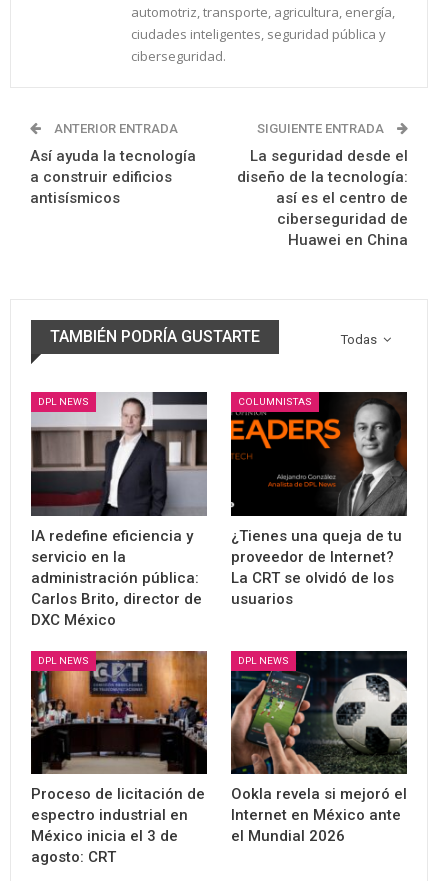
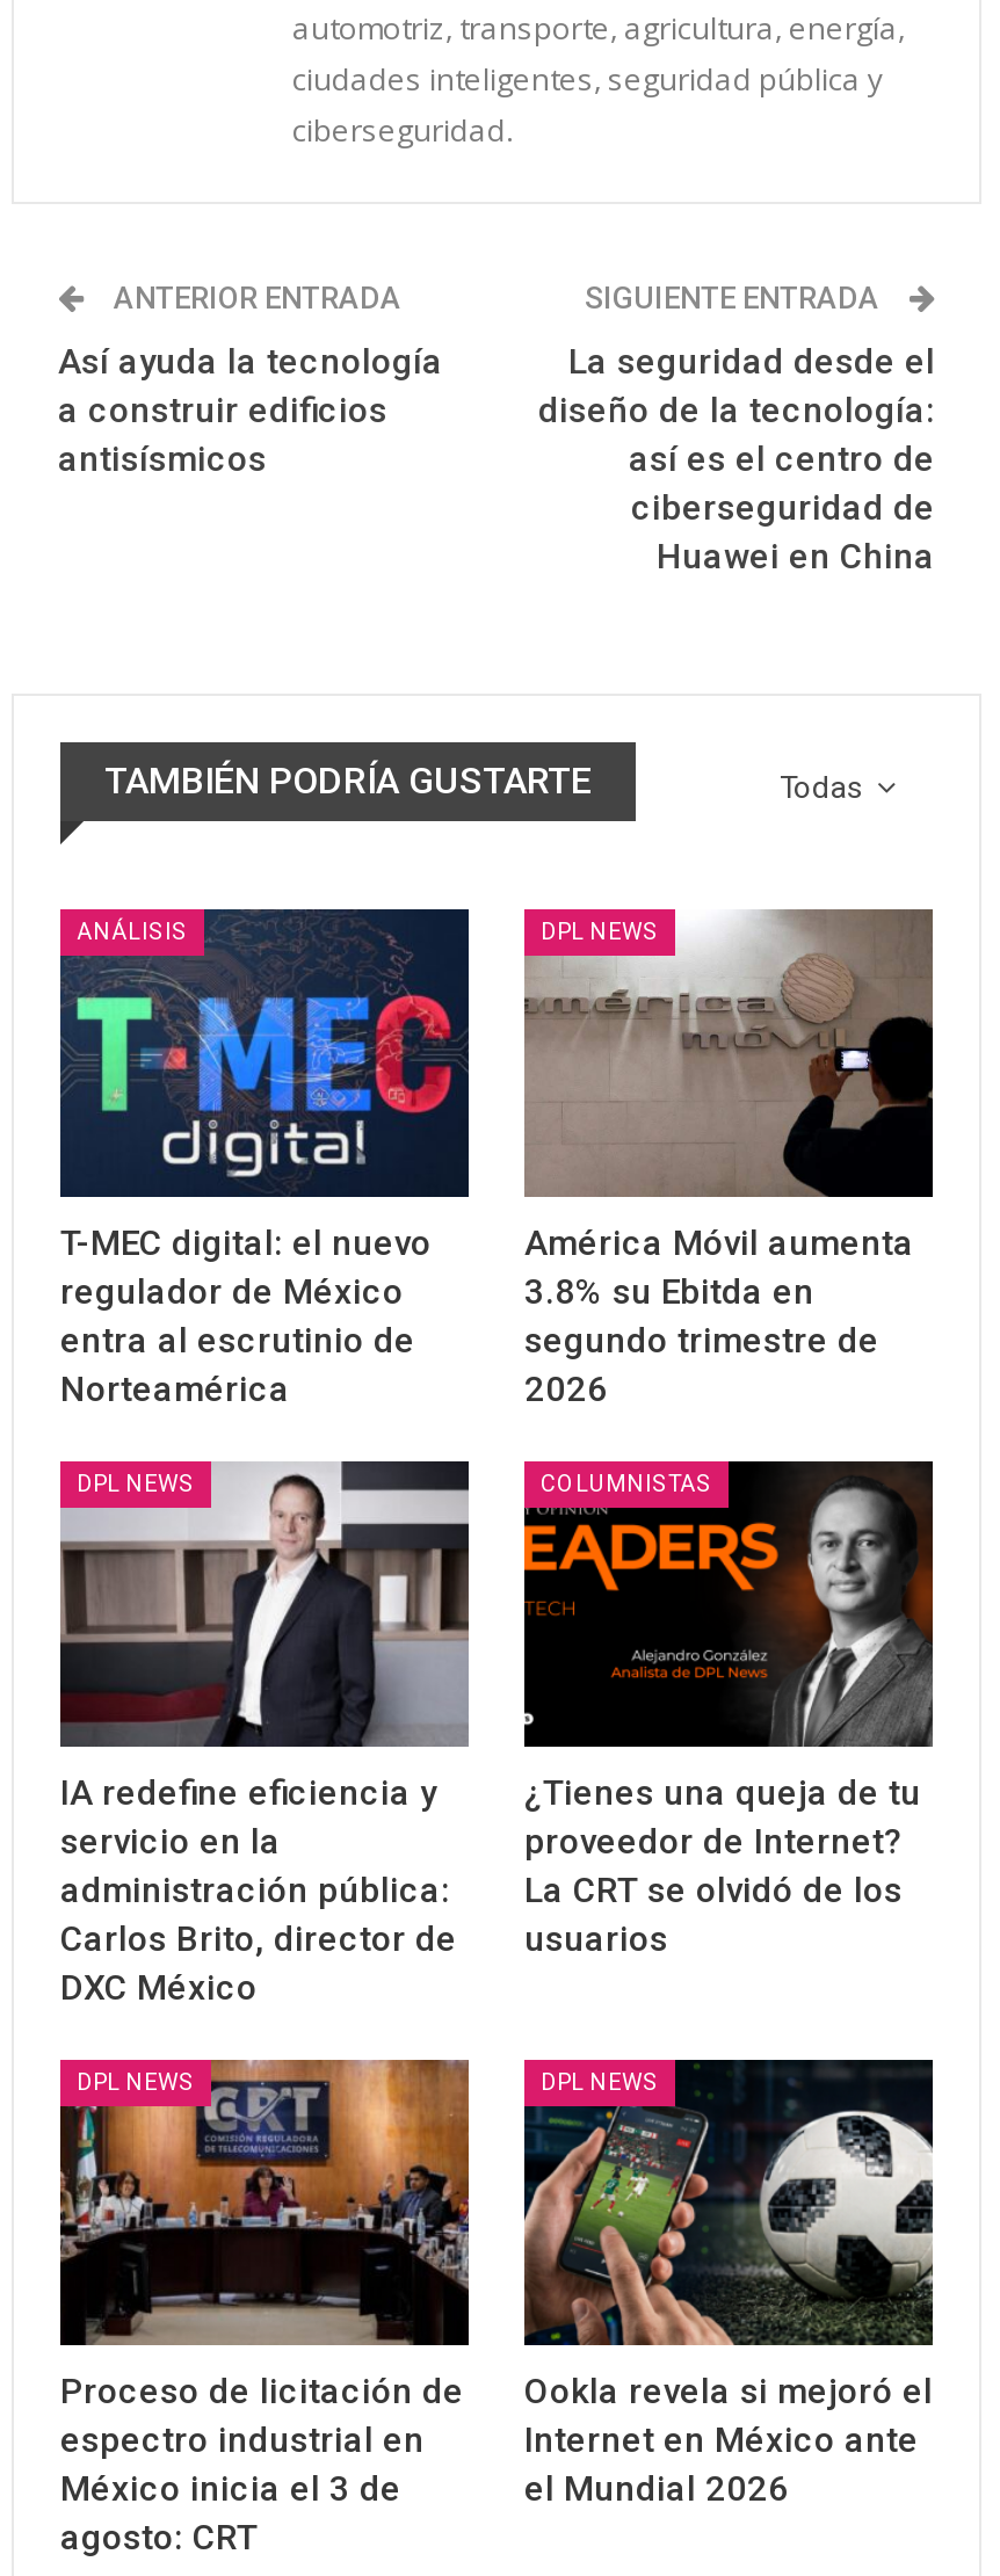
none -> [58,907,469,1197] [image] | ANÁLISIS
none -> [60,1222,432,1409] T-MEC digital: el nuevo | regulador de México | entra al escrutinio de | Norteamérica
none -> [522,909,935,1199] [image] | DPL NEWS
none -> [524,1222,914,1409] América Móvil aumenta | 3.8% su Ebitda en | segundo trimestre de | 2026

